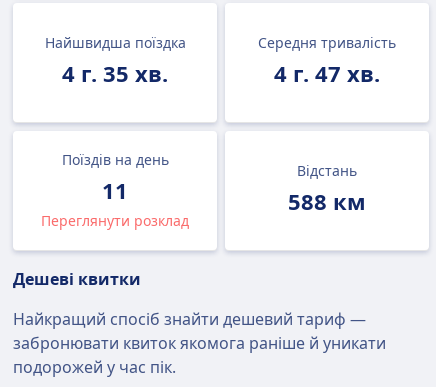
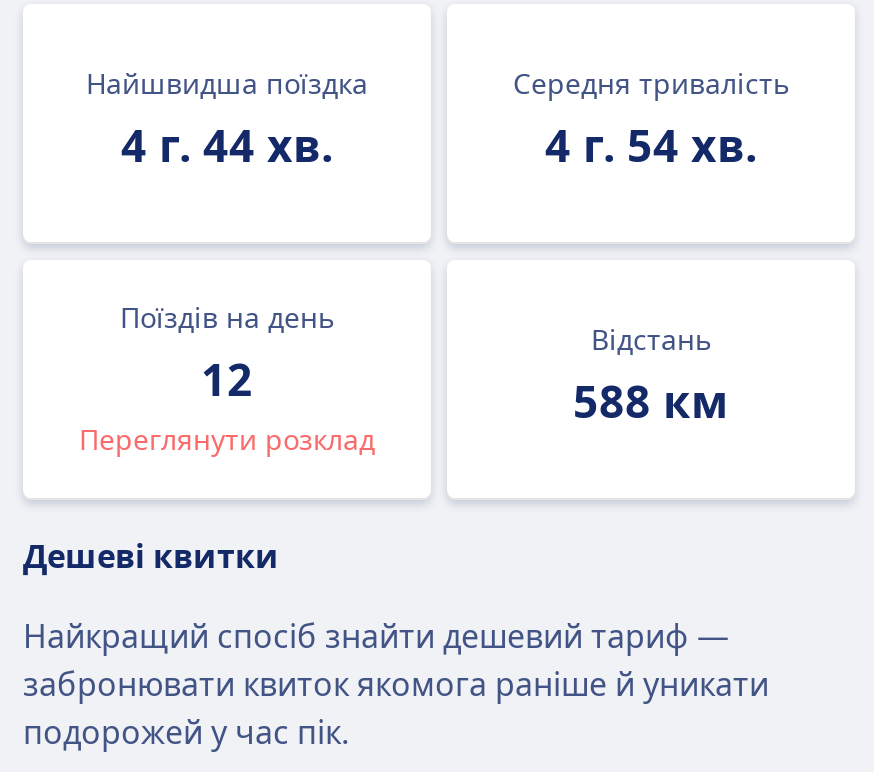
[62,58,168,88] 4 г. 35 хв. -> [121,114,333,174] 4 г. 44 хв.
[274,58,380,88] 4 г. 47 хв. -> [545,114,757,174] 4 г. 54 хв.
[102,175,128,205] 11 -> [201,348,253,408] 12

